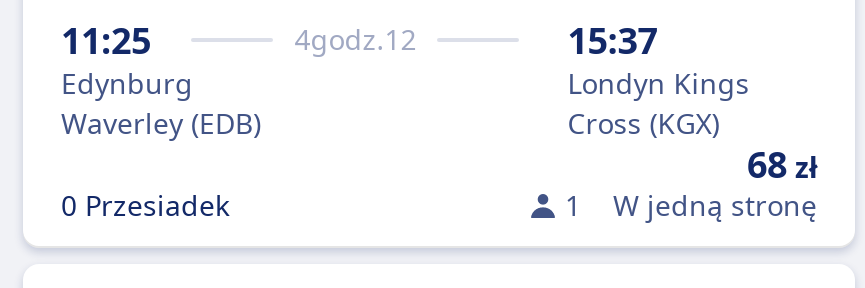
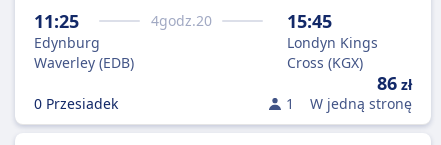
[294,20,416,58] 4godz.12 -> [151,11,212,30] 4godz.20
[568,16,658,64] 15:37 -> [287,9,332,33] 15:45
[747,140,817,188] 68 zł -> [377,71,412,95] 86 zł

